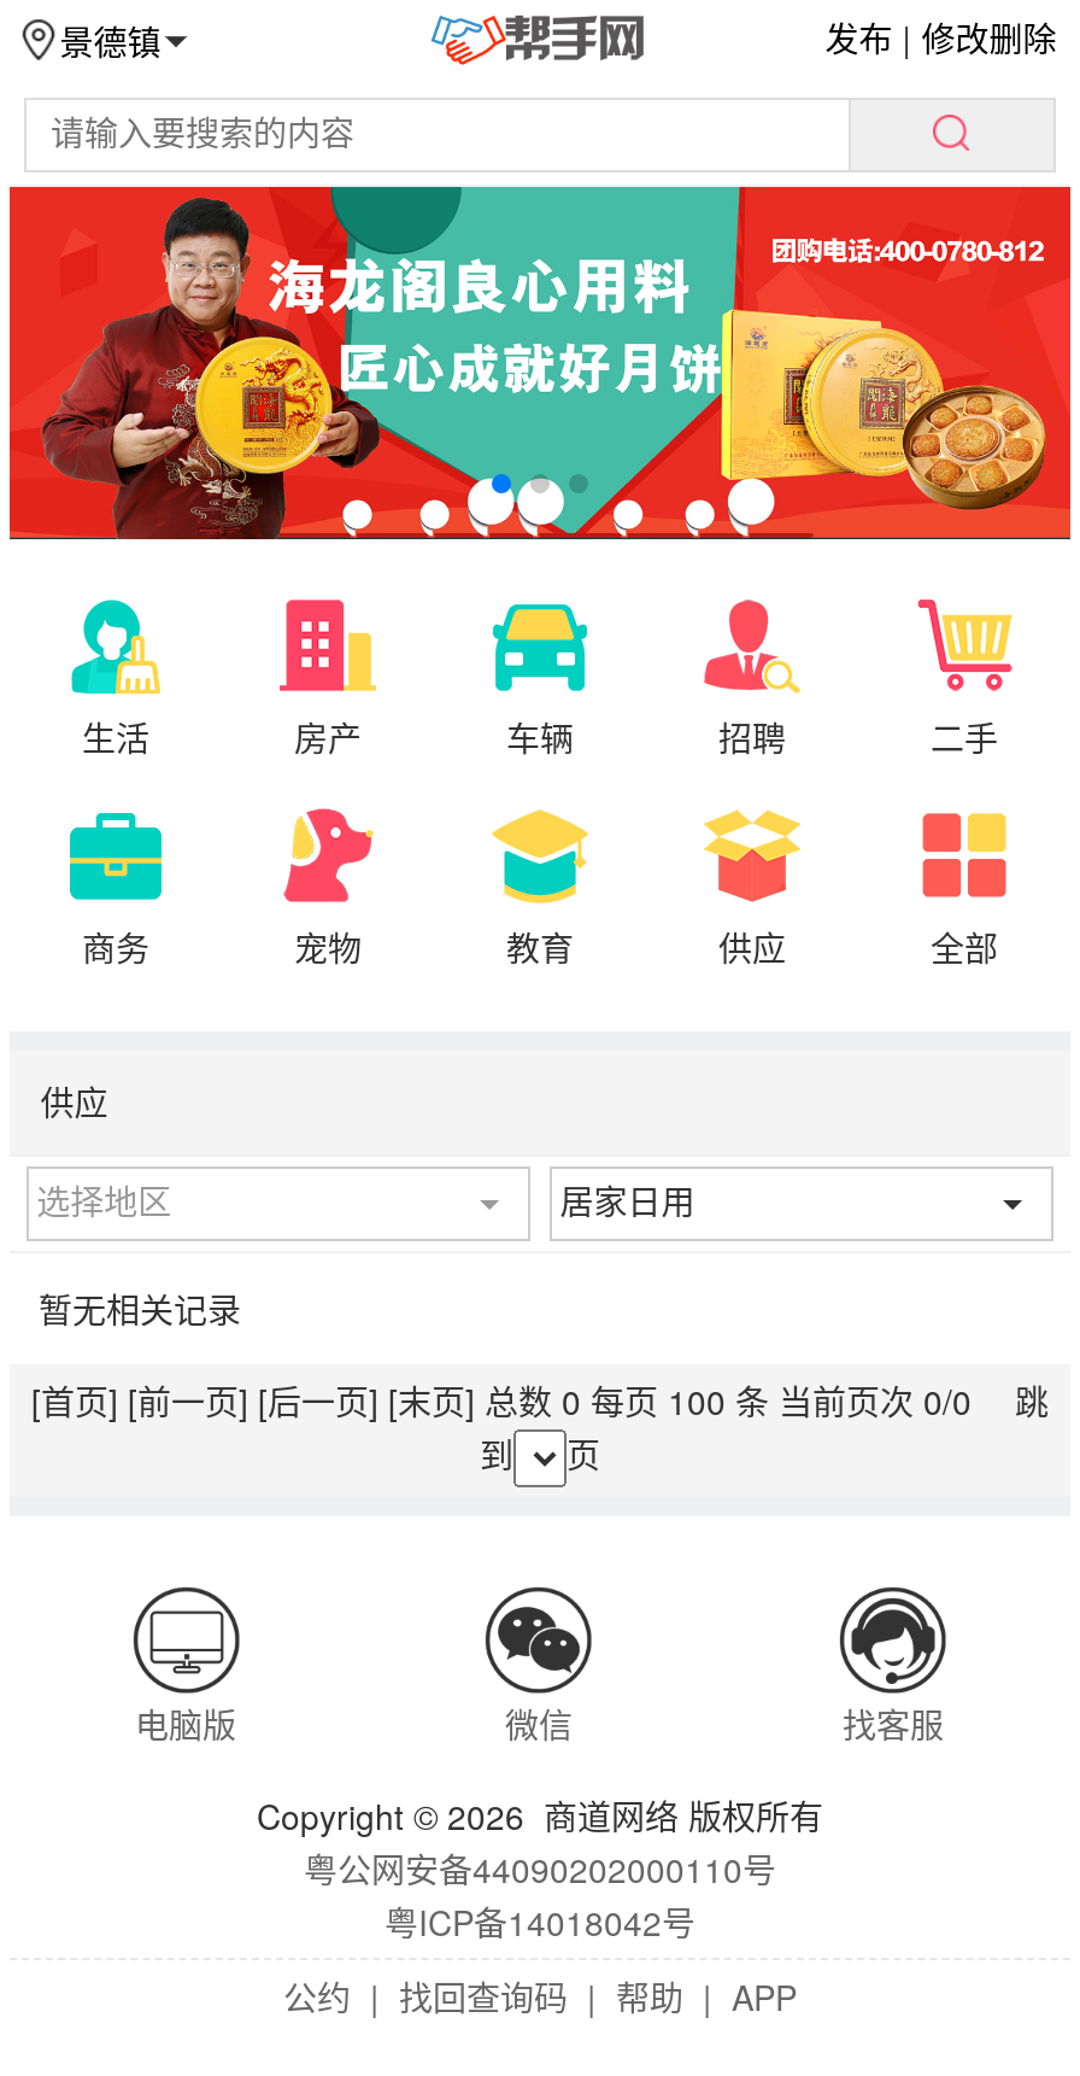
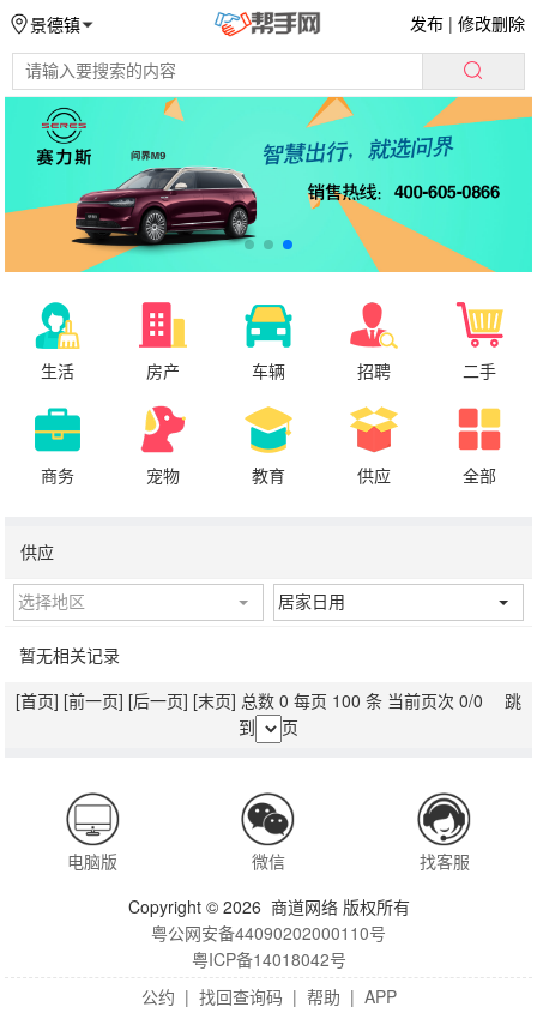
[7,185,1073,542] [image] -> [4,96,533,273] [image]

